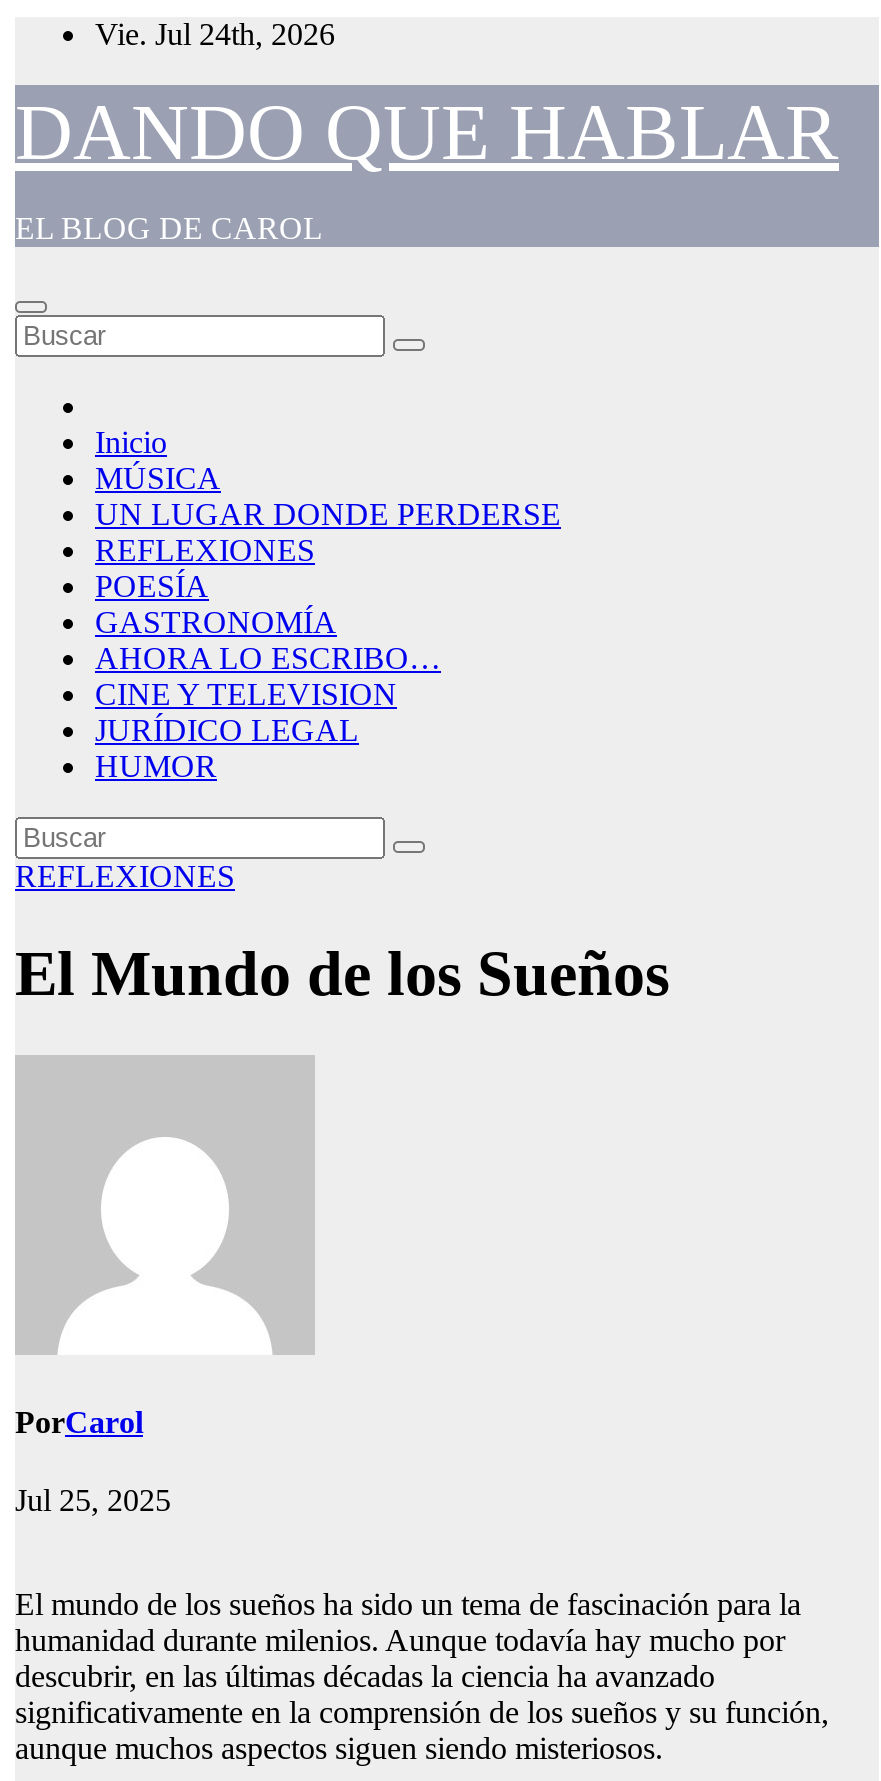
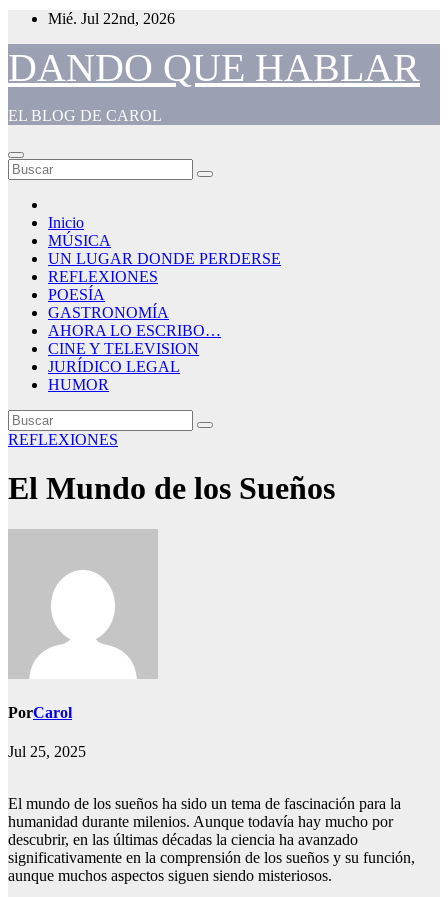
[95,17,335,51] Vie. Jul 24th, 2026 -> [48,10,175,27] Mié. Jul 22nd, 2026

